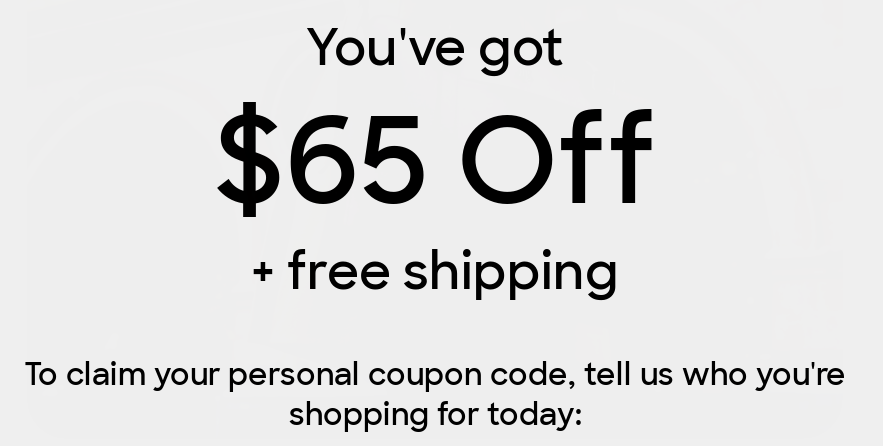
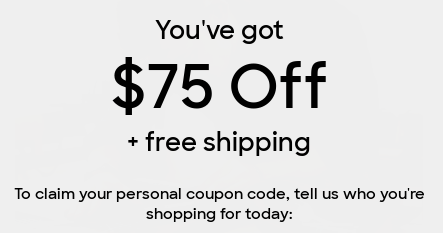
[214,82,656,240] $65 Off -> [110,47,327,126] $75 Off

